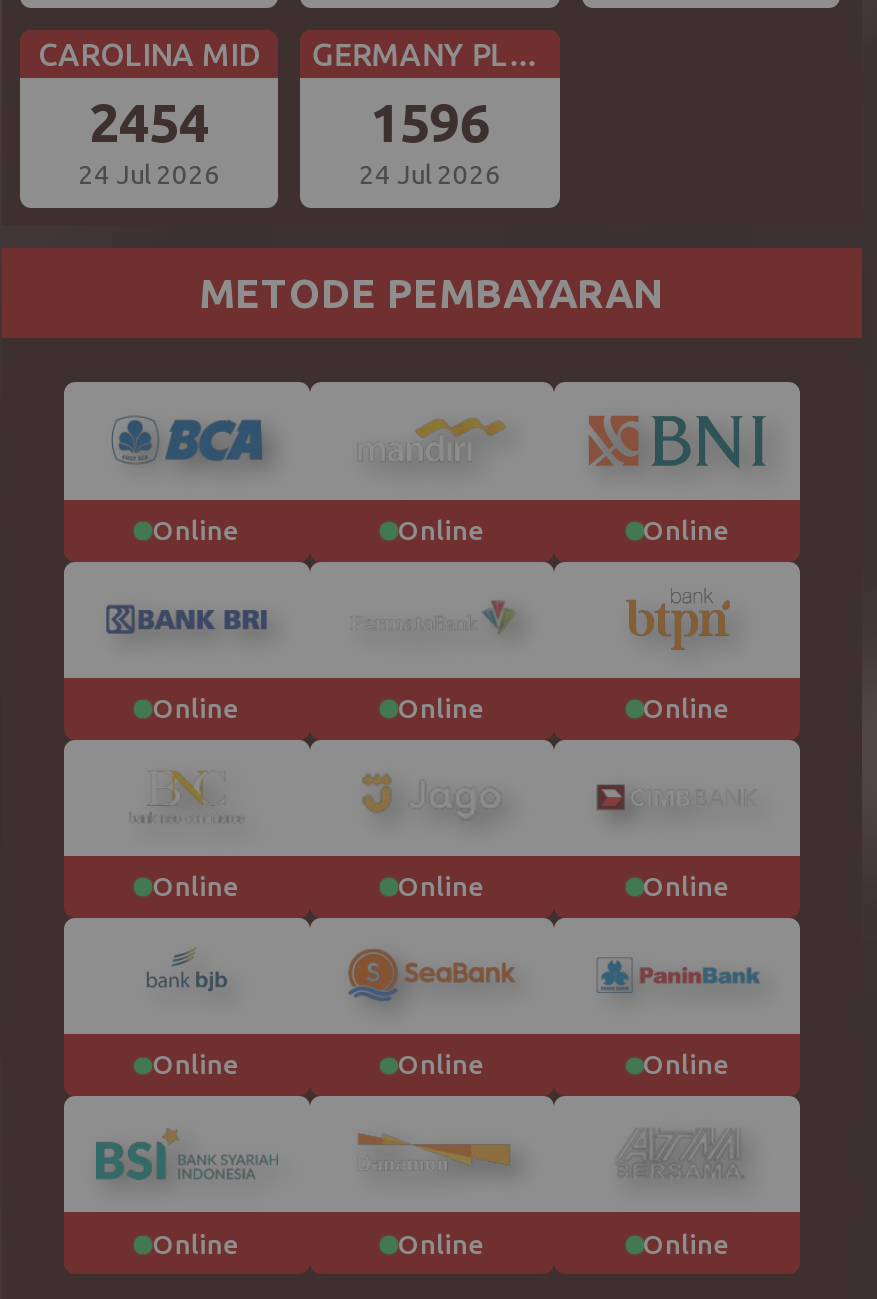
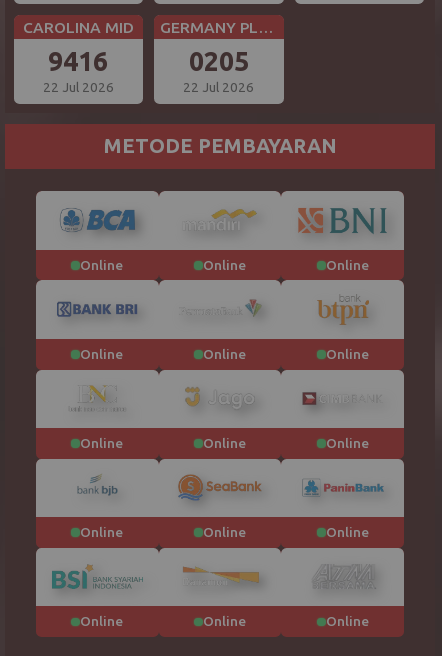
[89,93,209,153] 2454 -> [48,46,108,76] 9416
[370,93,490,153] 1596 -> [189,46,249,76] 0205
[78,159,220,189] 24 Jul 2026 -> [43,80,114,95] 22 Jul 2026
[359,159,501,189] 24 Jul 2026 -> [183,80,254,95] 22 Jul 2026

